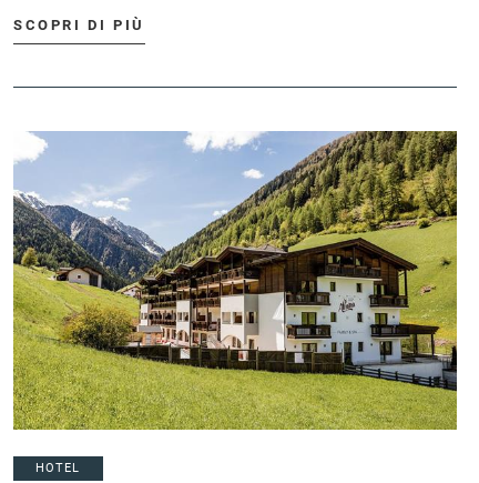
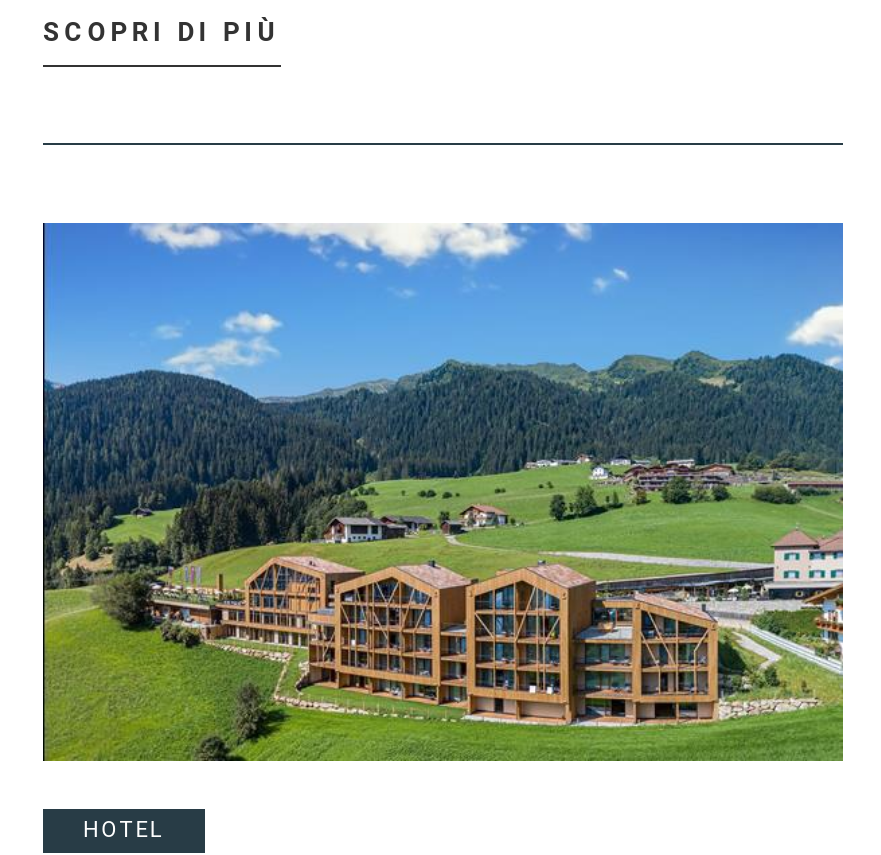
[12,130,458,430] [image] -> [41,220,845,762] [image]

